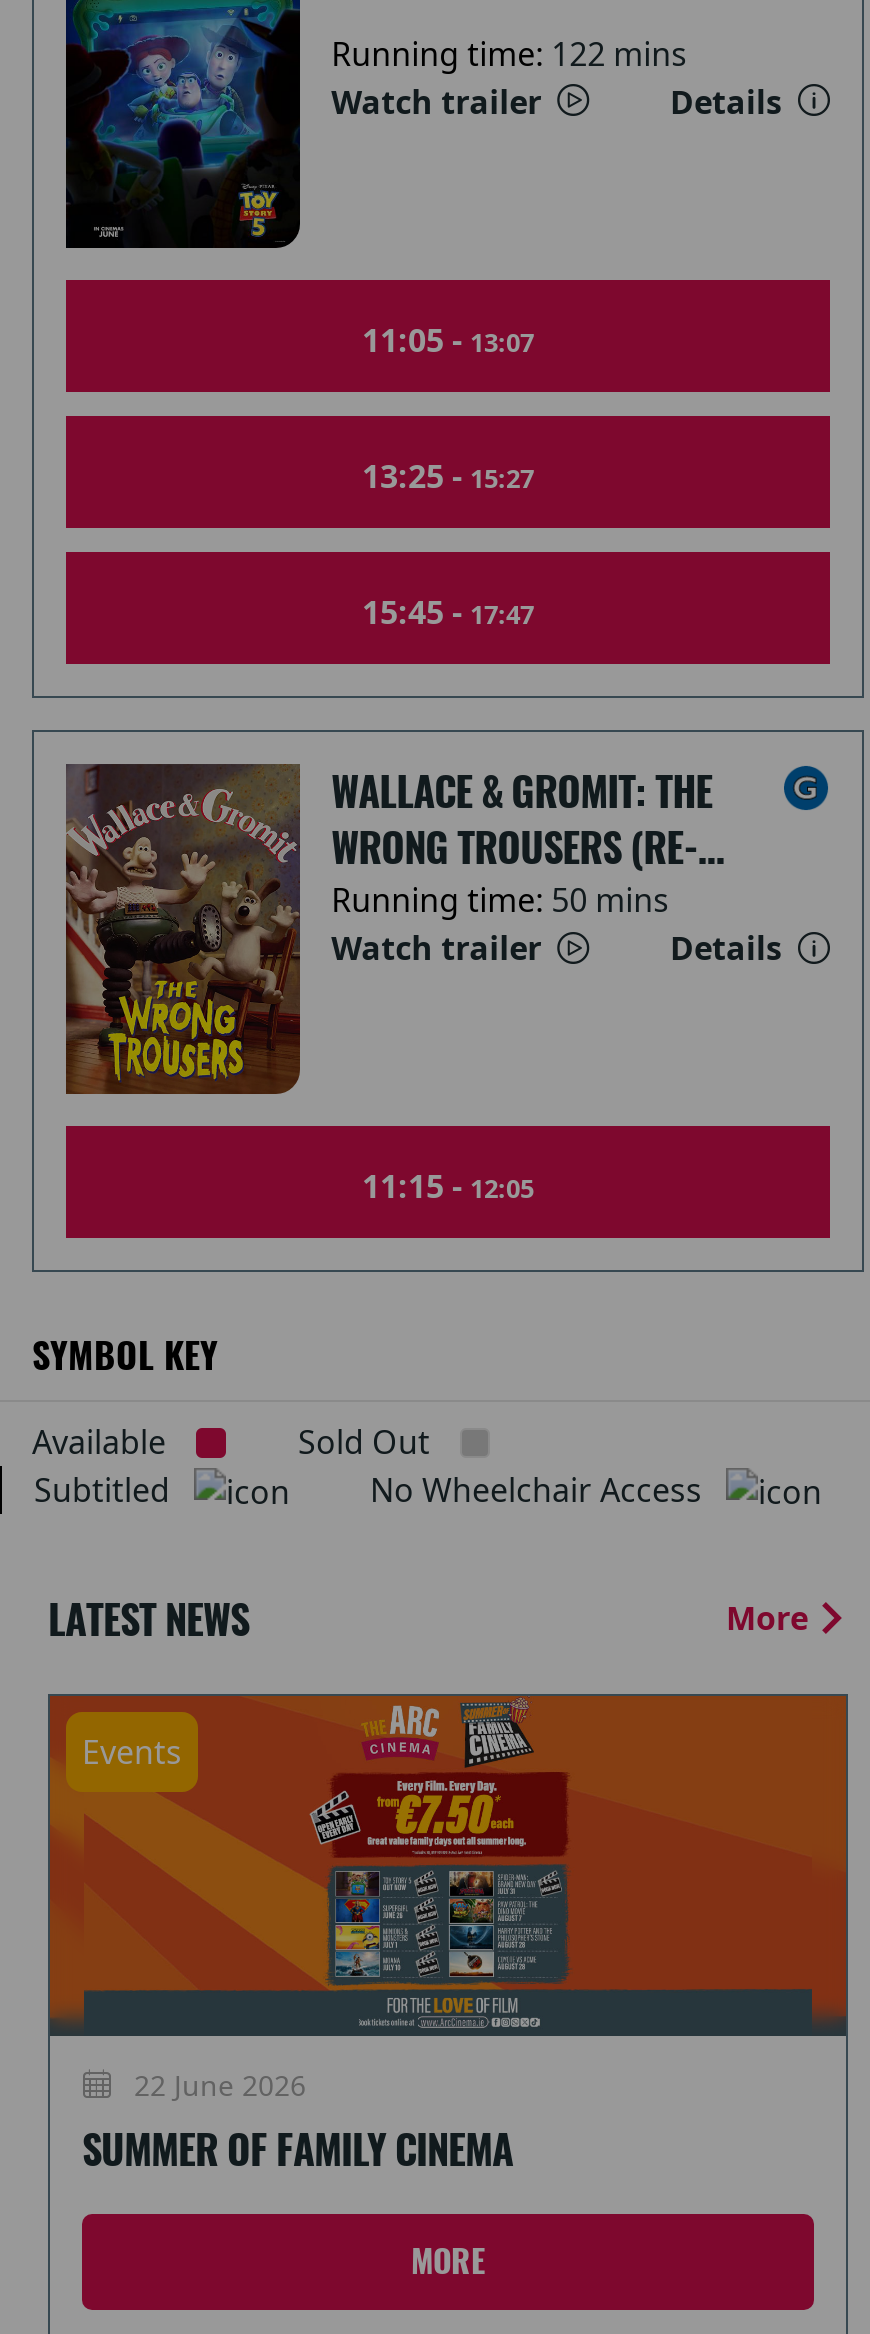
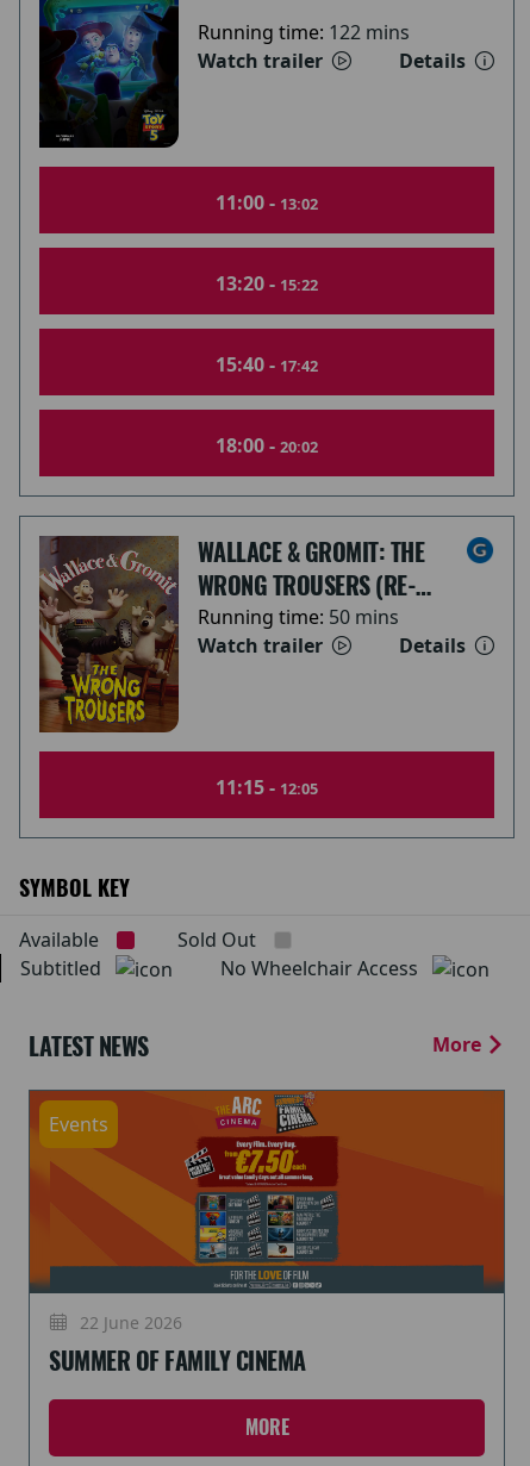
[362,318,534,634] 11:05 - 13:07 | 13:25 - 15:27 | 15:45 - 17:47 -> [216,189,318,459] 11:00 - 13:02 | 13:20 - 15:22 | 15:40 - 17:42 | 18:00 - 20:02

